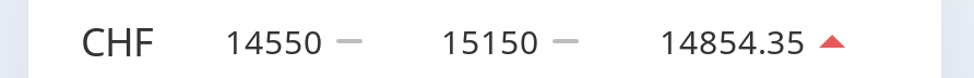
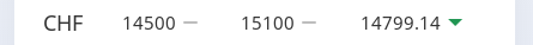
[81,15,323,67] CHF 14550 -> [43,8,176,37] CHF 14500
[441,19,539,63] 15150 -> [241,11,295,34] 15100
[660,19,806,63] 14854.35 -> [361,11,441,34] 14799.14

